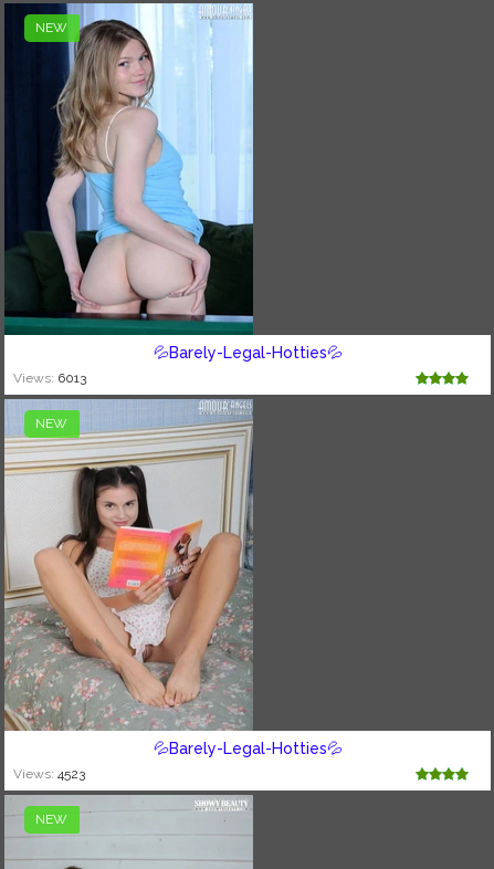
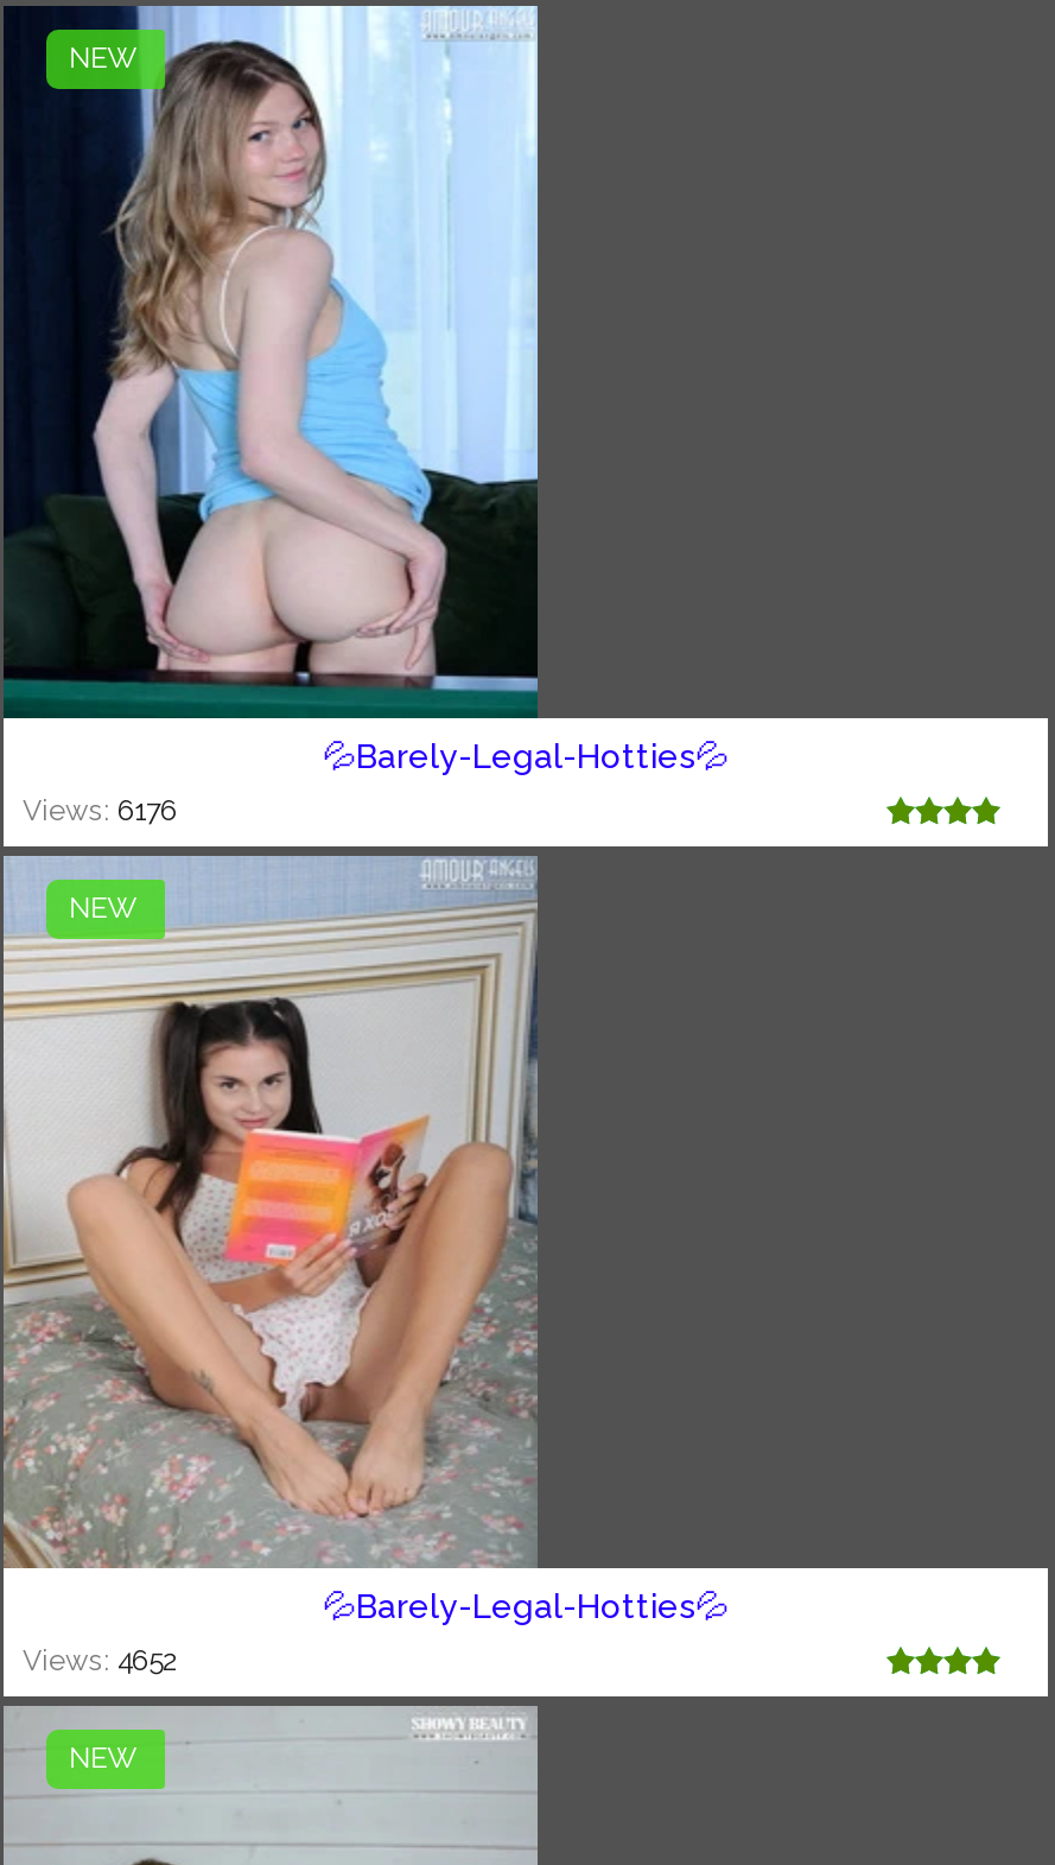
[13,370,86,386] Views: 6013 -> [23,794,177,827] Views: 6176
[13,766,85,782] Views: 4523 -> [23,1644,179,1677] Views: 4652

